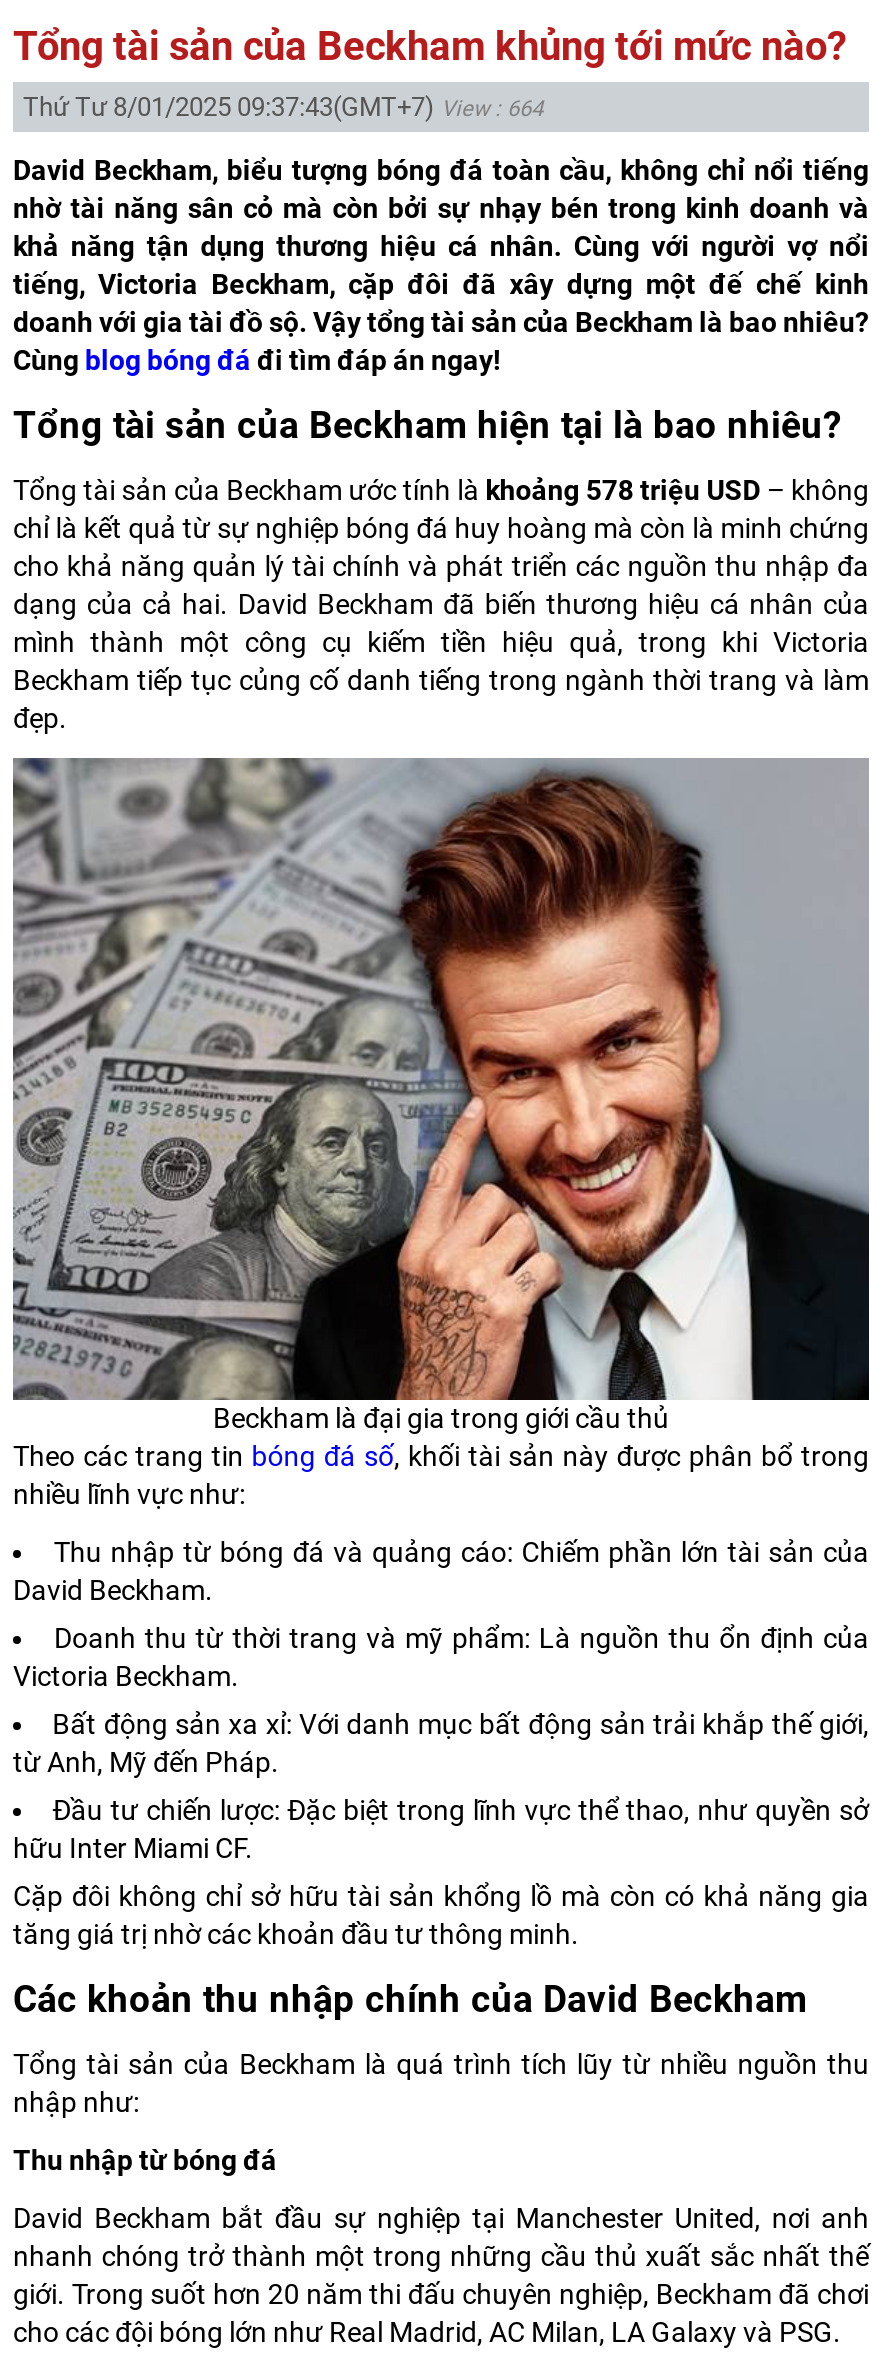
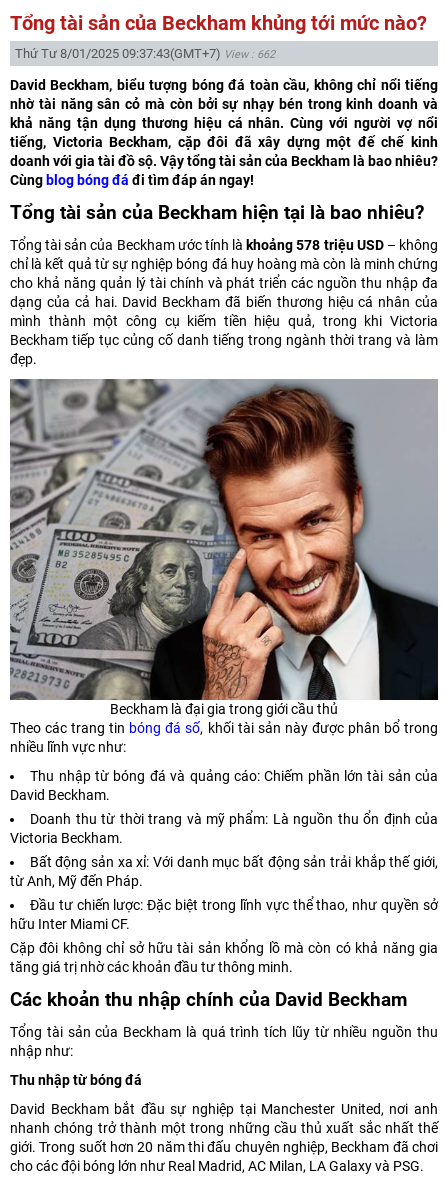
[23,92,543,122] Thứ Tư 8/01/2025 09:37:43(GMT+7) View : 664 -> [15,46,275,61] Thứ Tư 8/01/2025 09:37:43(GMT+7) View : 662

